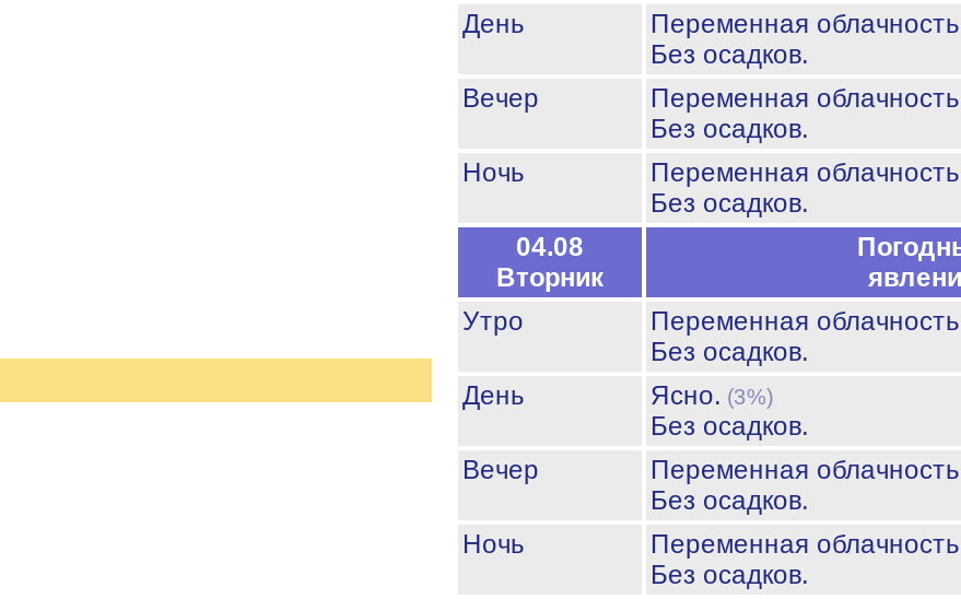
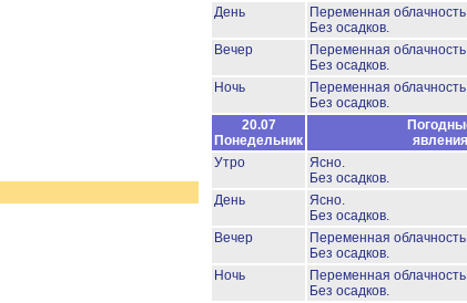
[496,232,603,293] 04.08 | Вторник -> [214,117,303,148] 20.07 | Понедельник
[651,306,959,337] Переменная облачность -> [309,155,345,170] Ясно.
[651,380,773,411] Ясно. (3%) -> [309,192,345,208] Ясно.

